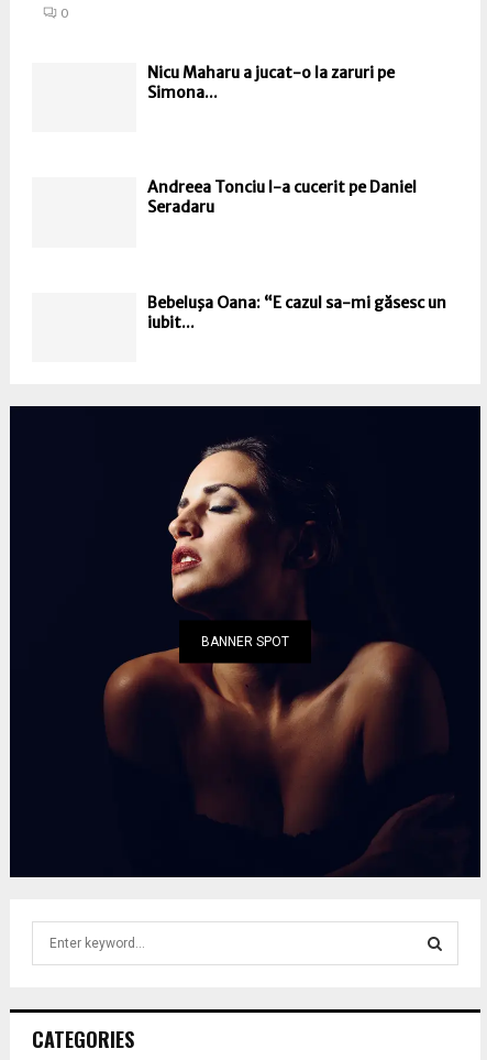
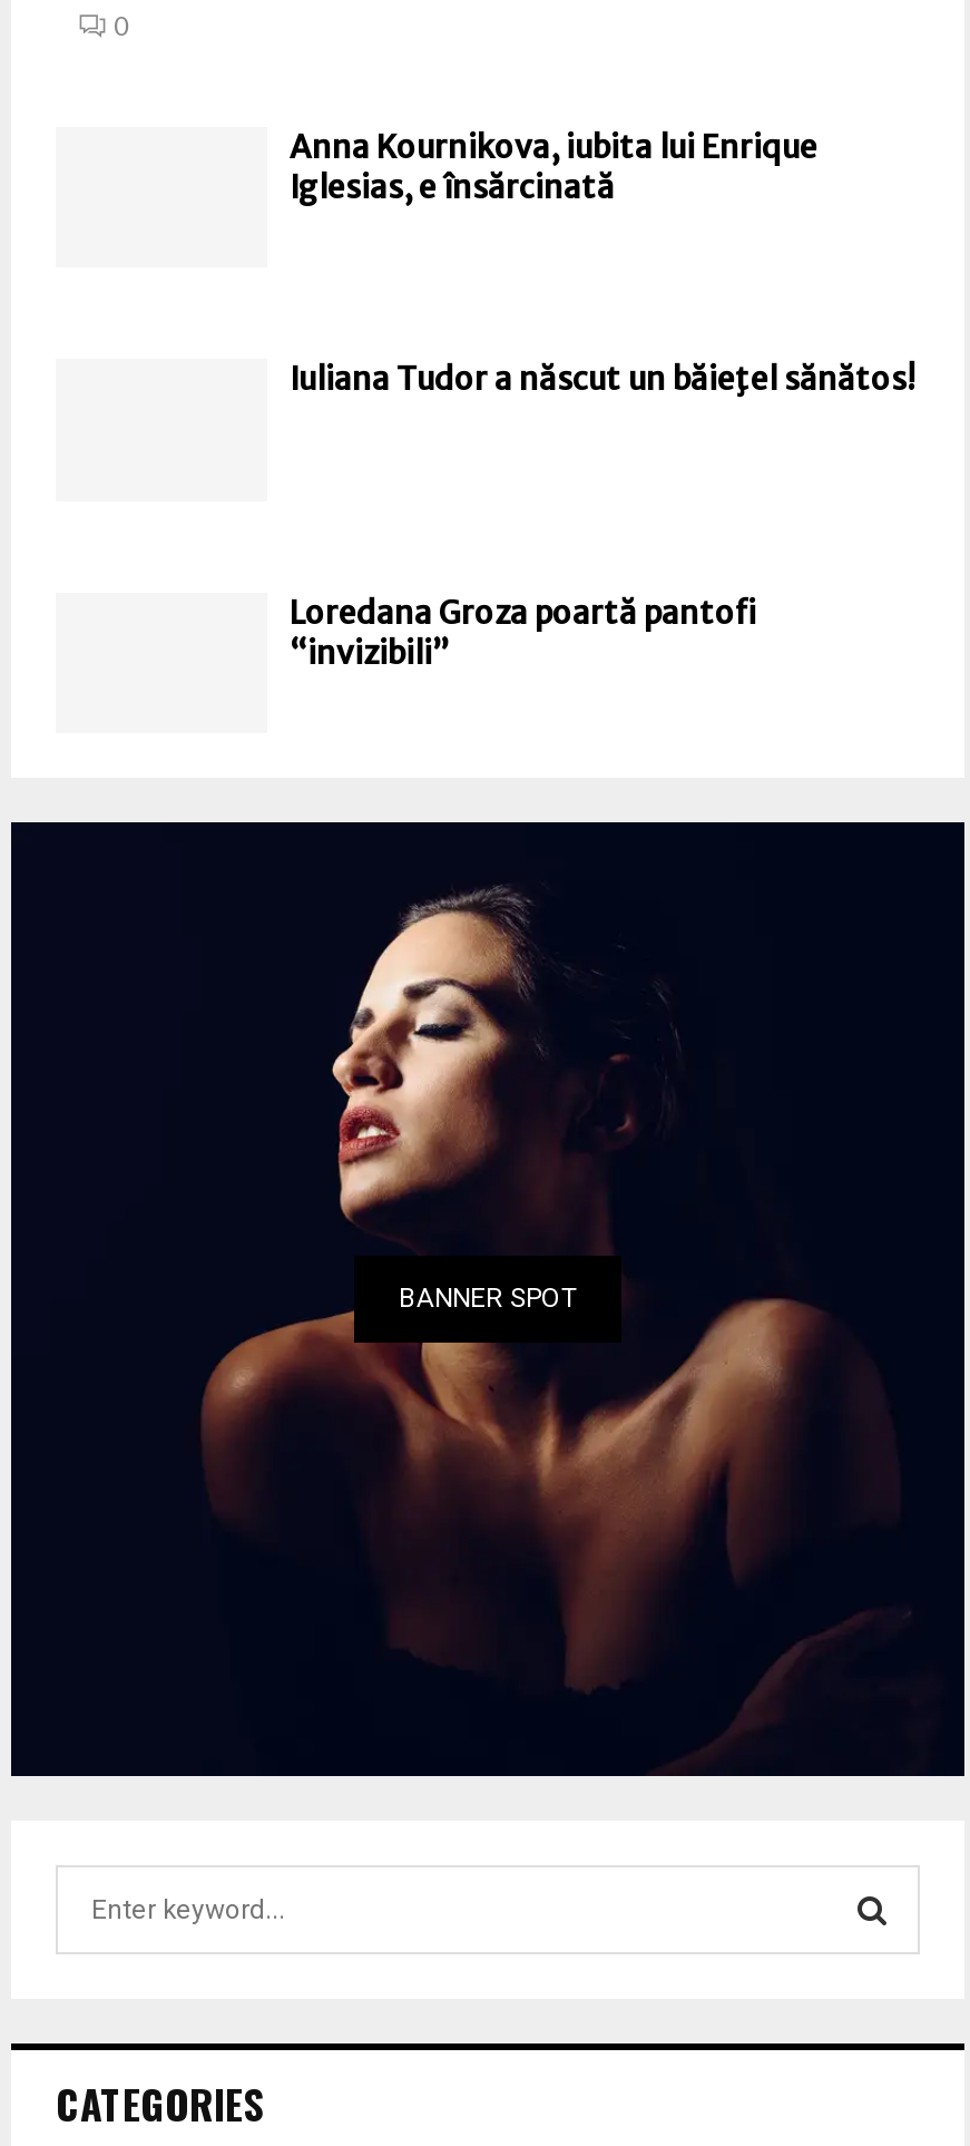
[147,63,395,102] Nicu Maharu a jucat-o la zaruri pe | Simona... -> [290,127,817,207] Anna Kournikova, iubita lui Enrique | Iglesias, e însărcinată
[147,178,417,217] Andreea Tonciu l-a cucerit pe Daniel | Seradaru -> [290,360,915,400] Iuliana Tudor a născut un băieţel sănătos!
[147,293,446,332] Bebeluşa Oana: “E cazul sa-mi găsesc un | iubit... -> [290,592,757,673] Loredana Groza poartă pantofi | “invizibili”

